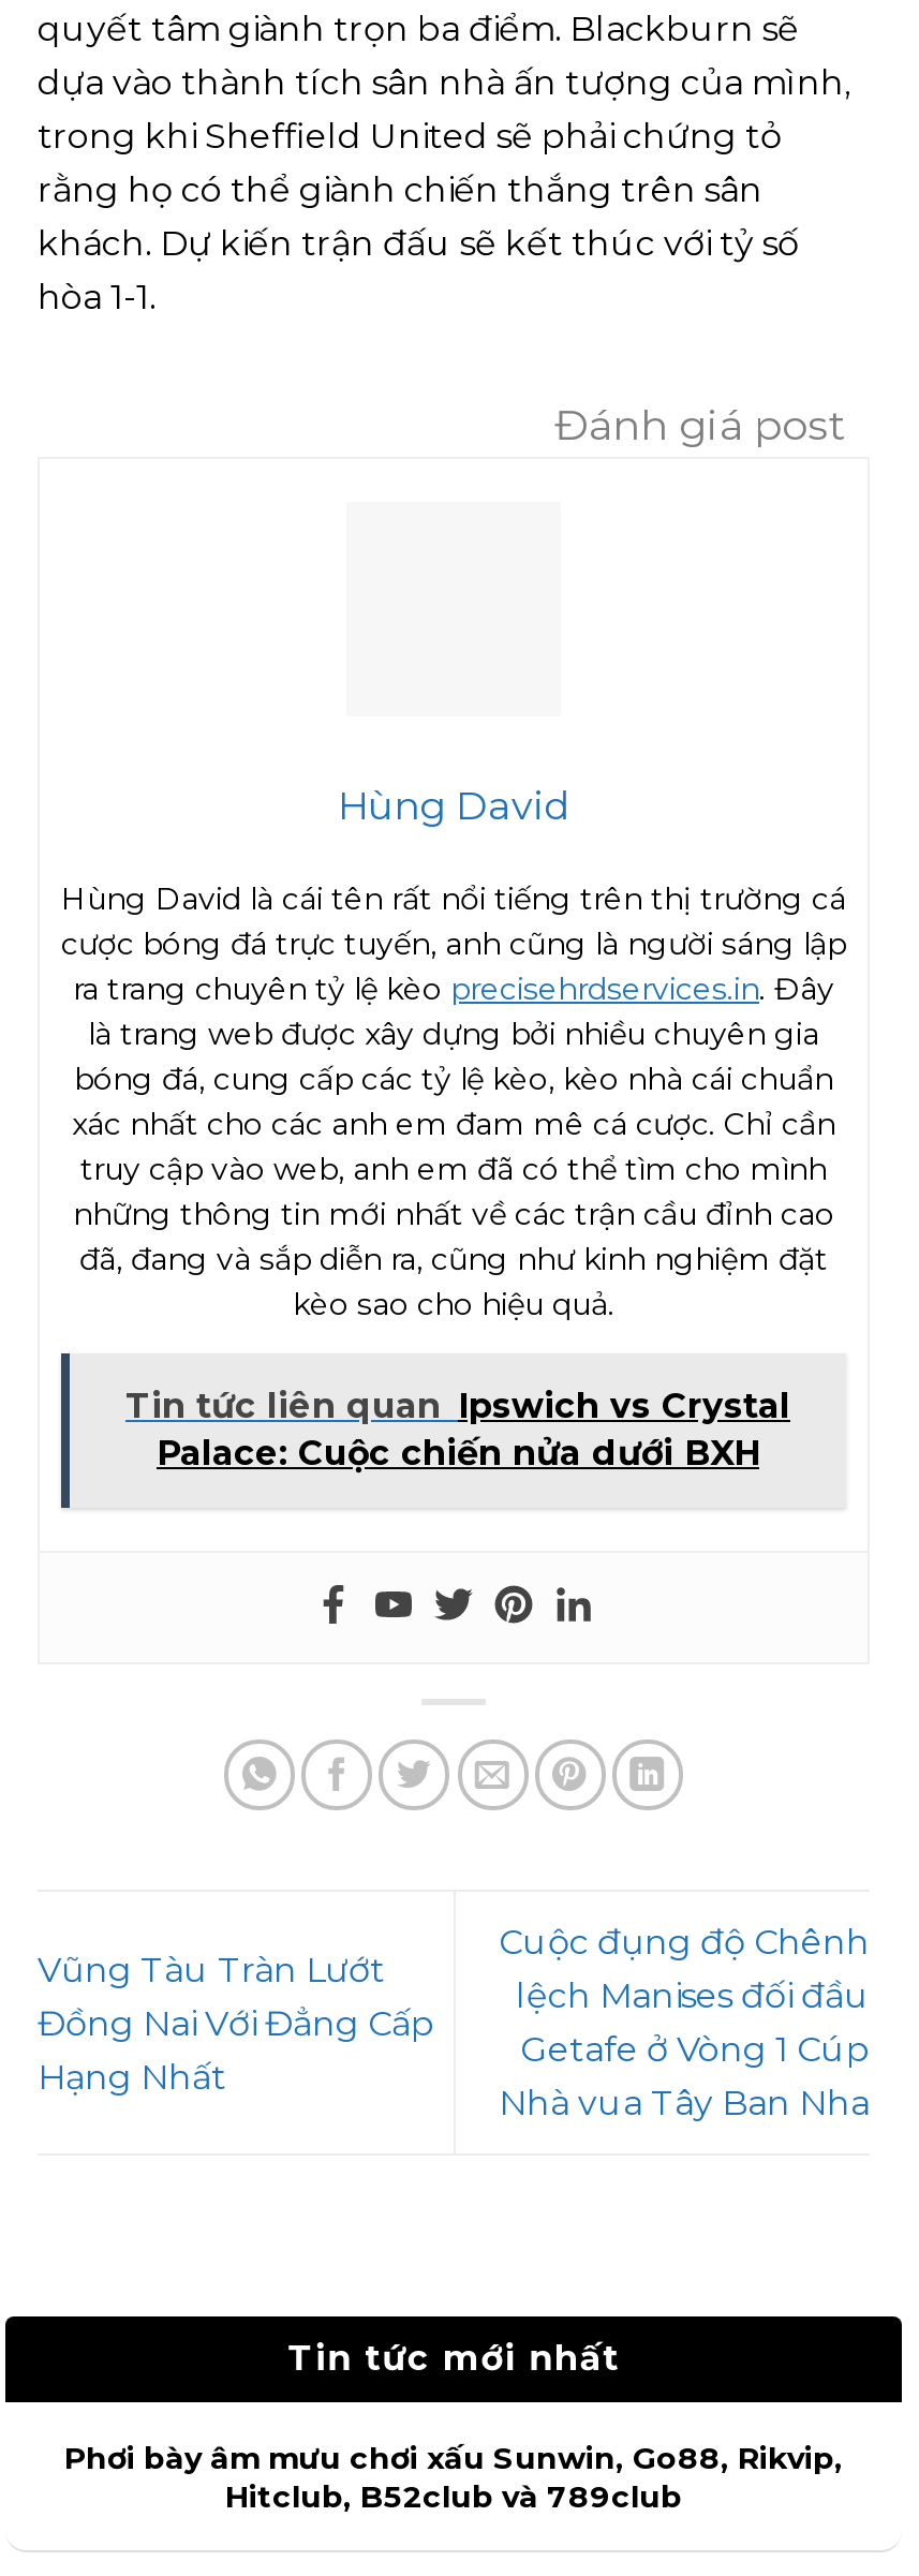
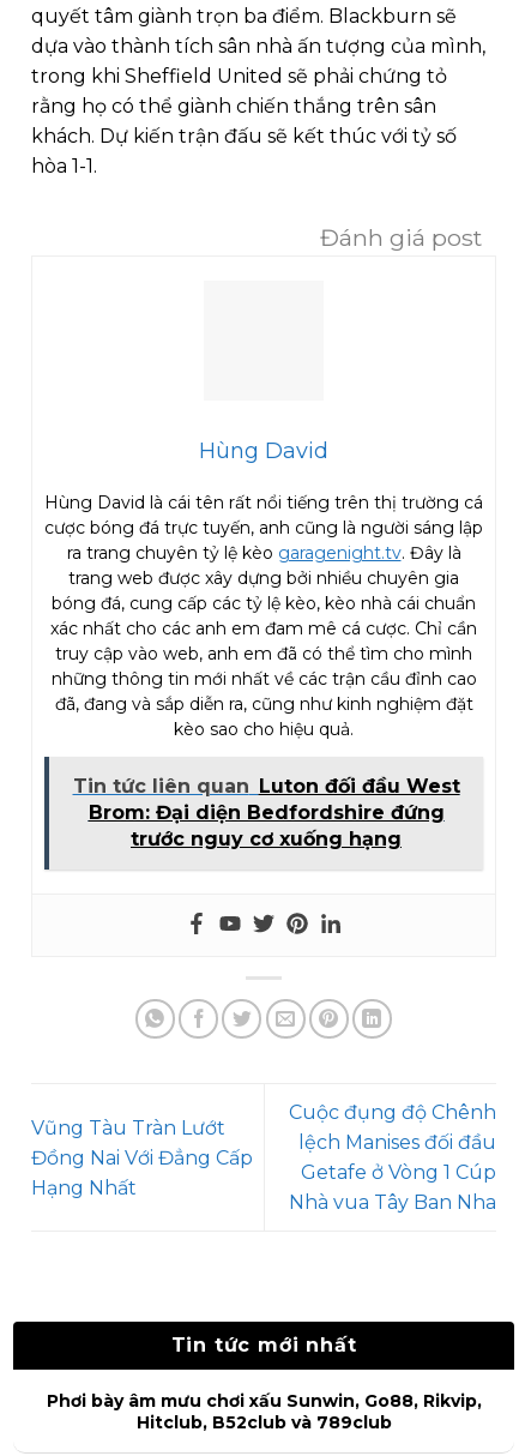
[73,969,834,1053] ra trang chuyên tỷ lệ kèo precisehrdservices.in. Đây | là trang web được xây dựng bởi nhiều chuyên gia -> [67,542,461,589] ra trang chuyên tỷ lệ kèo garagenight.tv. Đây là | trang web được xây dựng bởi nhiều chuyên gia
[125,1386,790,1474] Tin tức liên quan Ipswich vs Crystal | Palace: Cuộc chiến nửa dưới BXH -> [73,775,460,850] Tin tức liên quan Luton đối đầu West | Brom: Đại diện Bedfordshire đứng | trước nguy cơ xuống hạng

